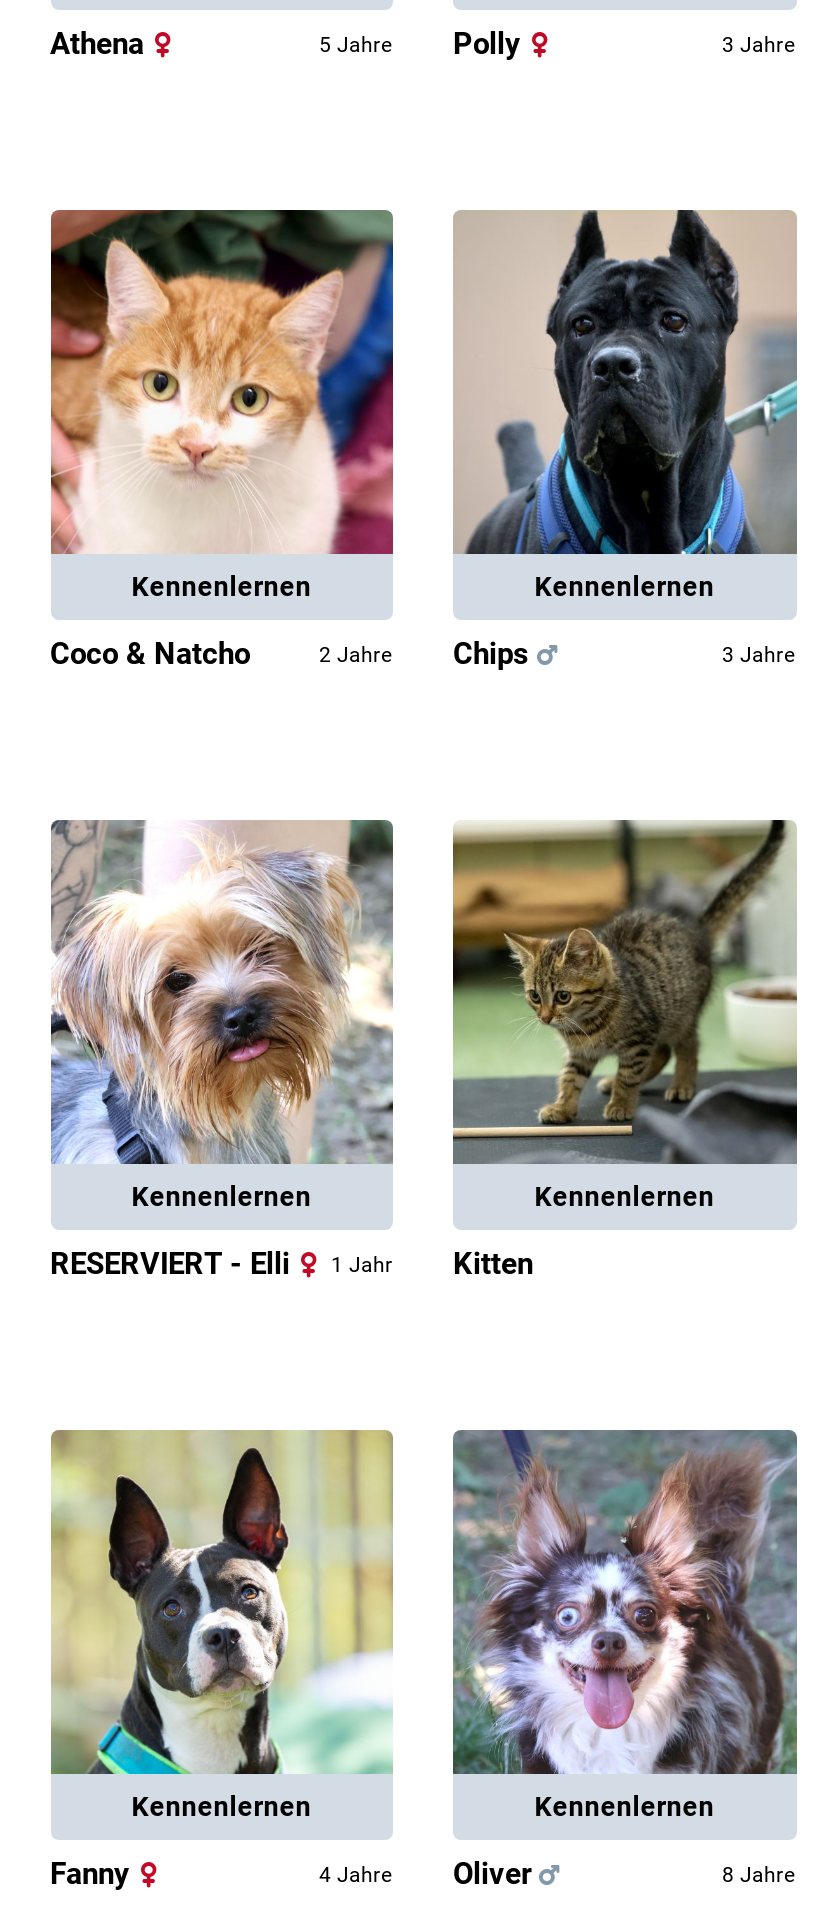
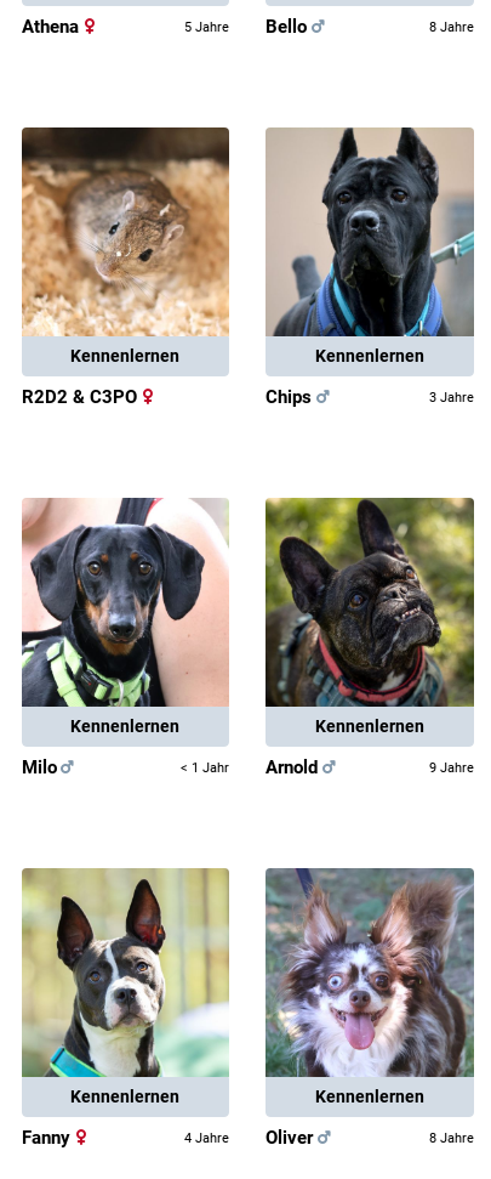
[453,26,796,62] Polly | 3 Jahre -> [266,16,473,38] Bello | 8 Jahre
[49,208,395,672] [image] | Coco & Natcho | 2 Jahre -> [21,126,230,408] [image] | R2D2 & C3PO
[49,818,395,1282] [image] | RESERVIERT - Elli | 1 Jahr -> [21,498,229,778] [image] | Milo | < 1 Jahr
[451,818,797,1164] [image] -> [264,497,475,707] [image]
[453,1246,533,1282] Kitten -> [266,756,473,778] Arnold | 9 Jahre

